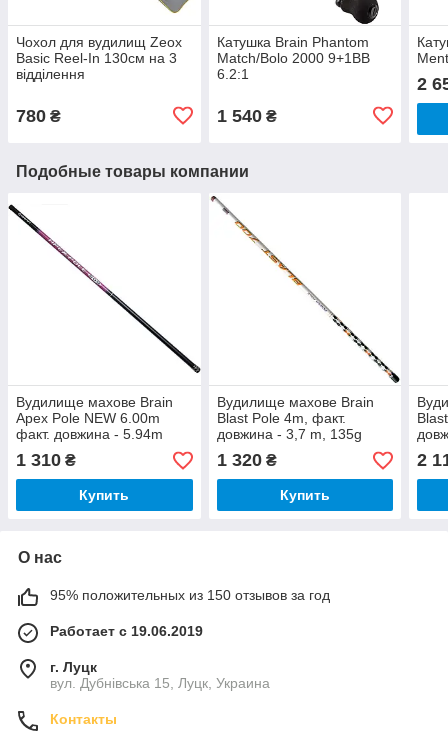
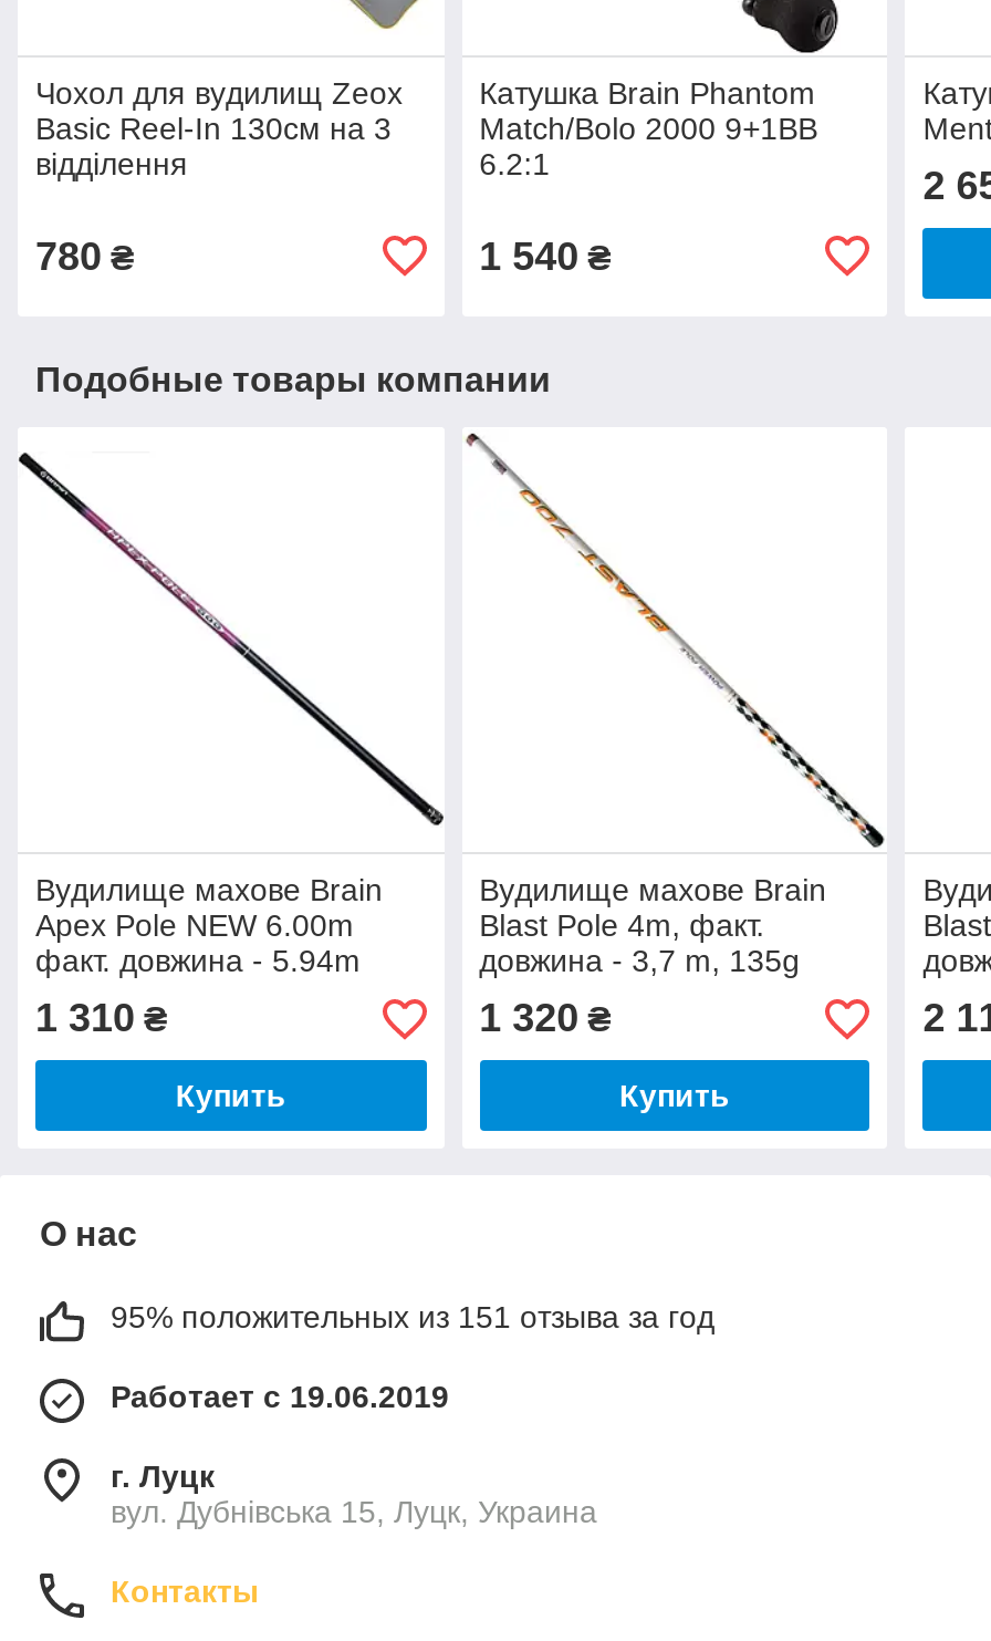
[50,587,330,603] 95% положительных из 150 отзывов за год -> [111,1300,714,1336] 95% положительных из 151 отзыва за год

